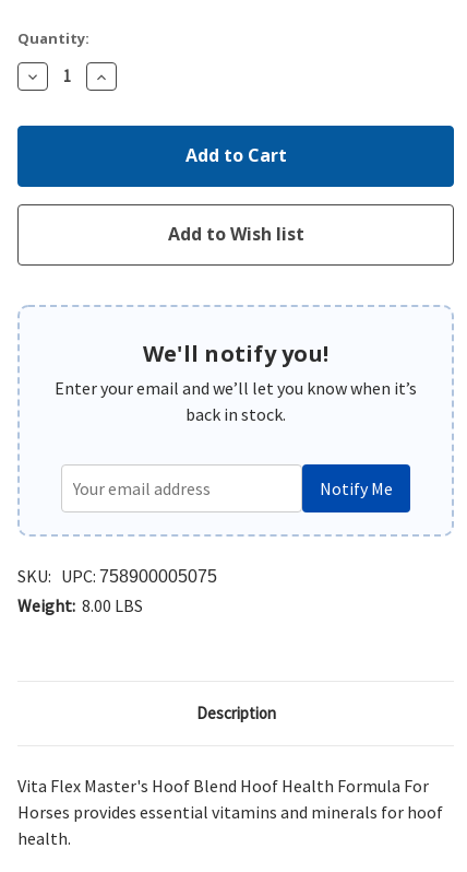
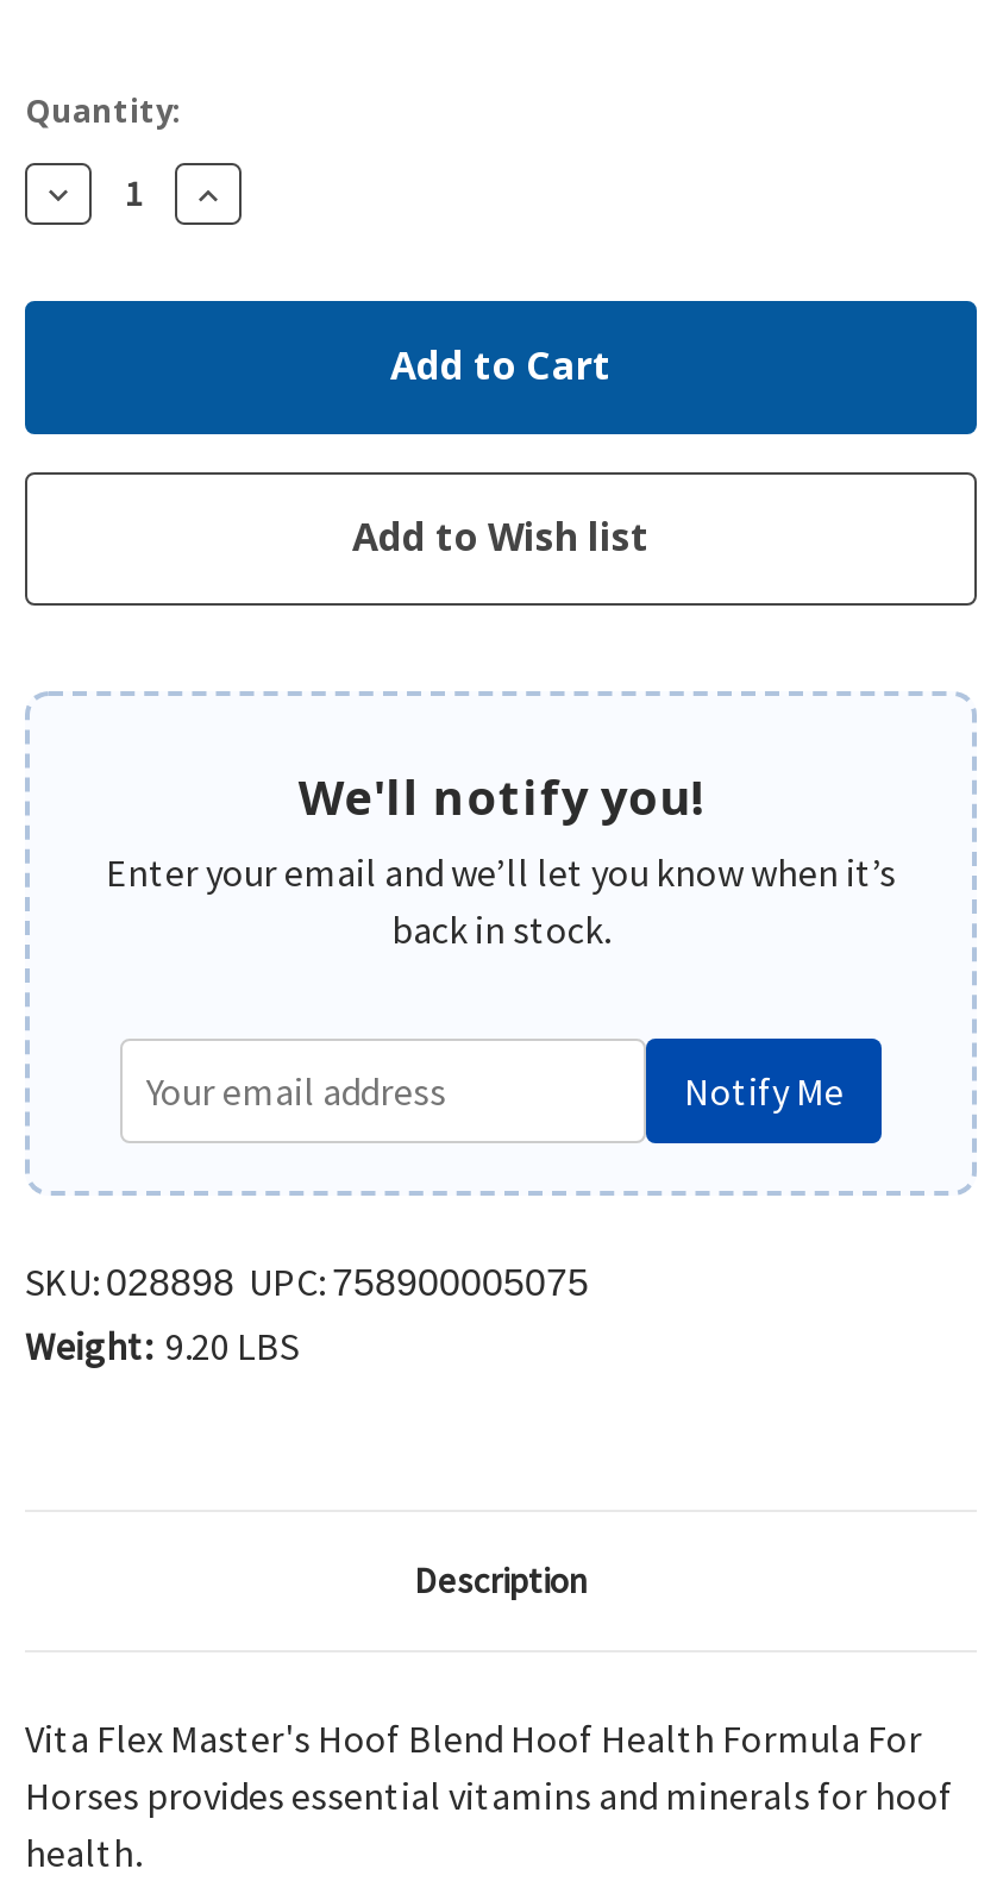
[17,565,217,617] SKU: UPC: 758900005075 | Weight: 8.00 LBS -> [25,1258,589,1370] SKU: 028898 UPC: 758900005075 | Weight: 9.20 LBS

